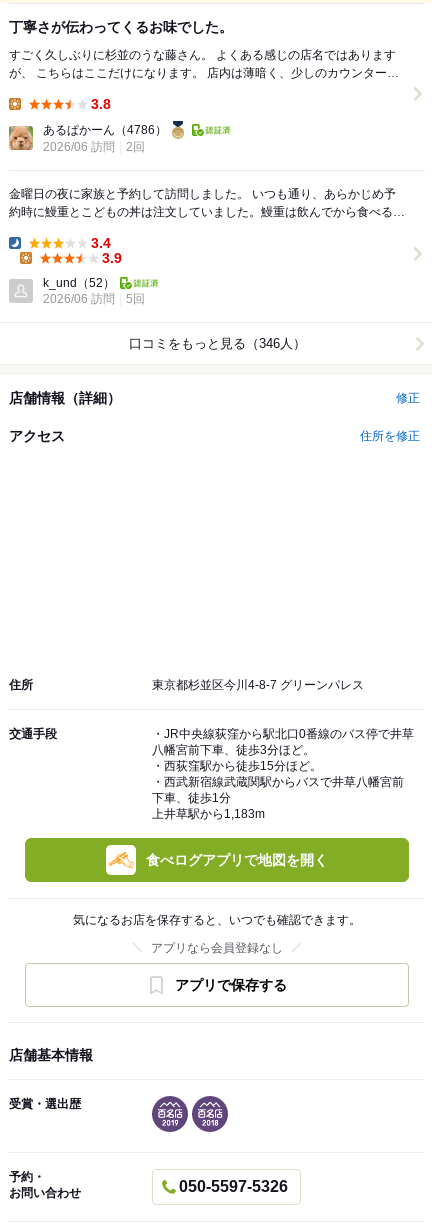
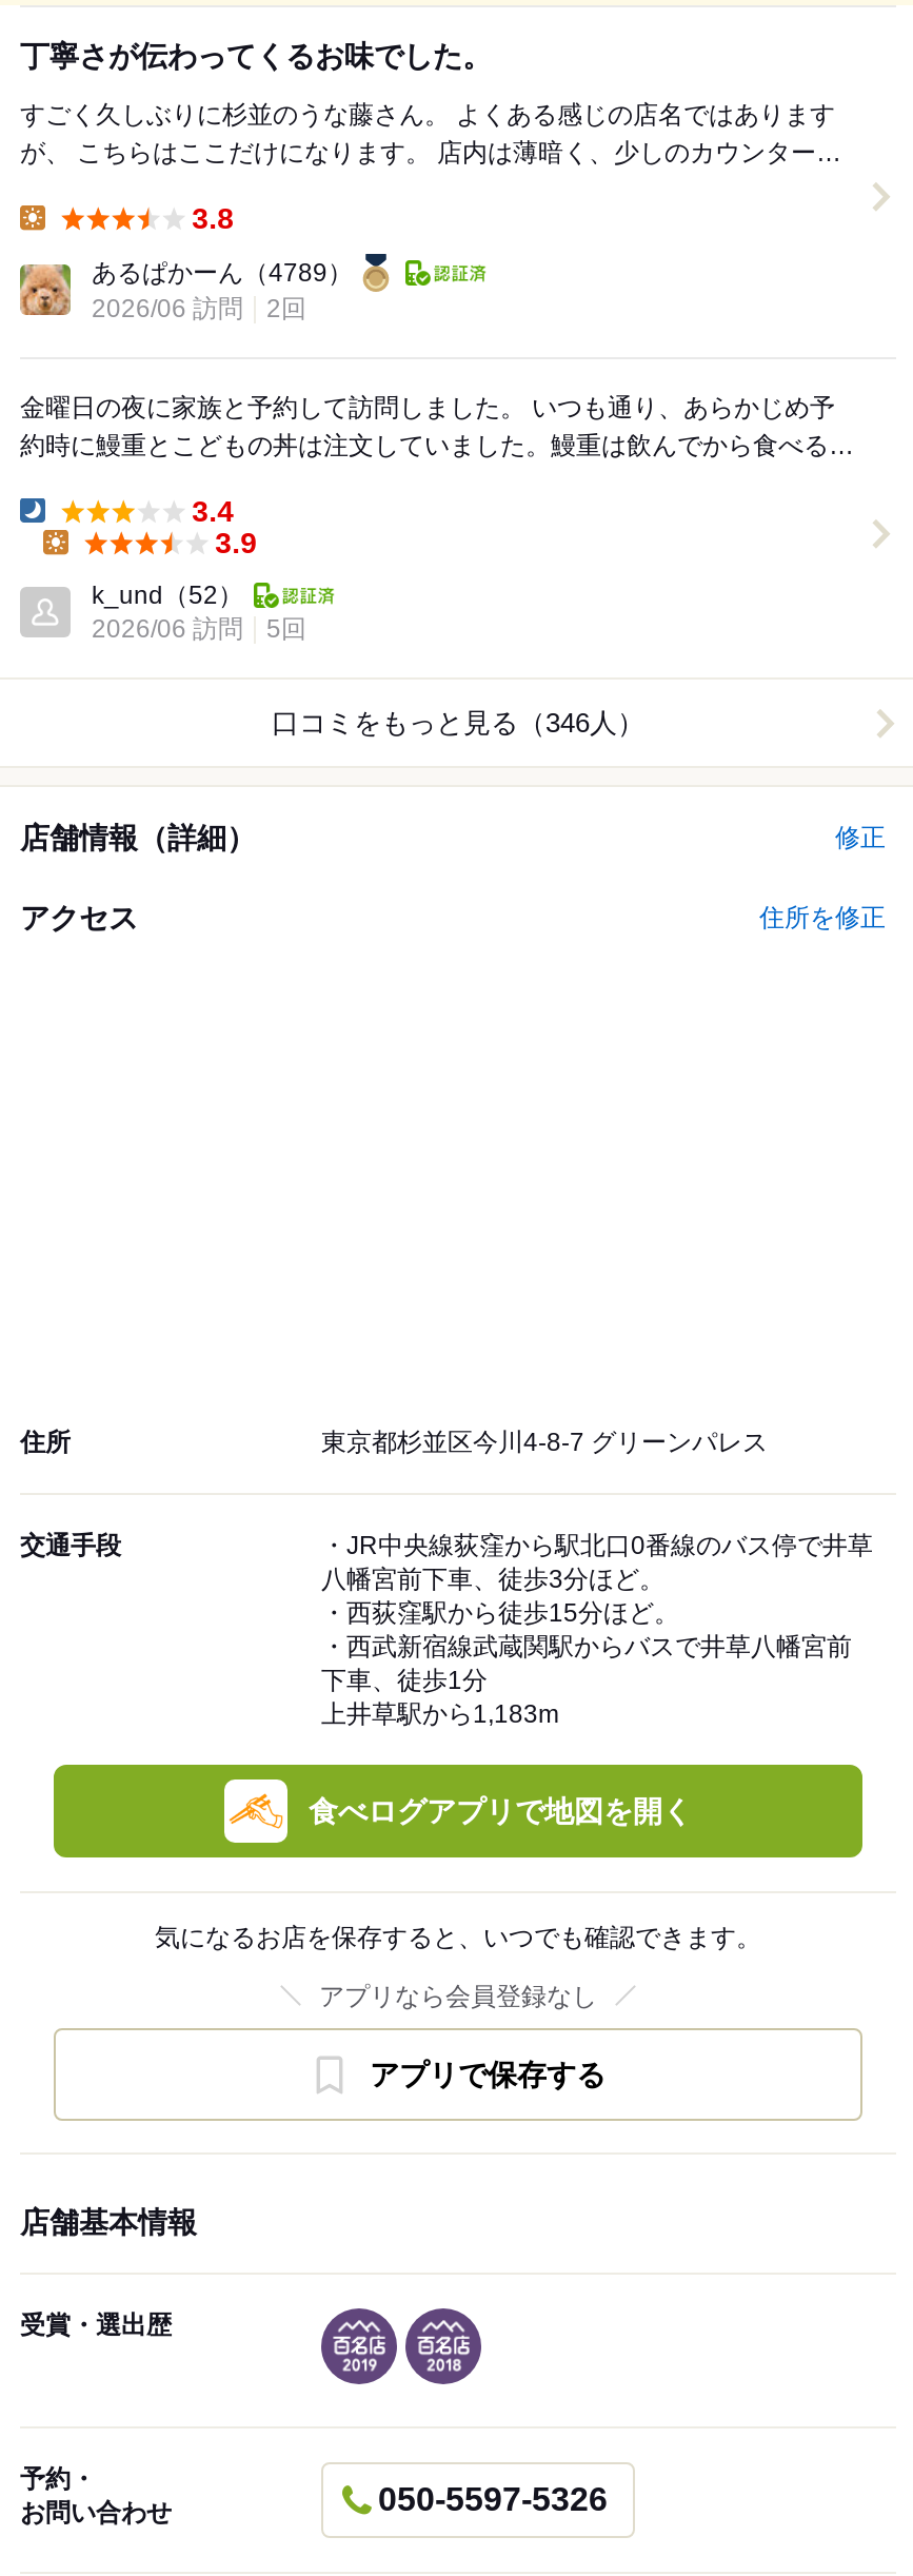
[43,123,167,137] あるぱかーん（4786） -> [92,259,353,288] あるぱかーん（4789）

